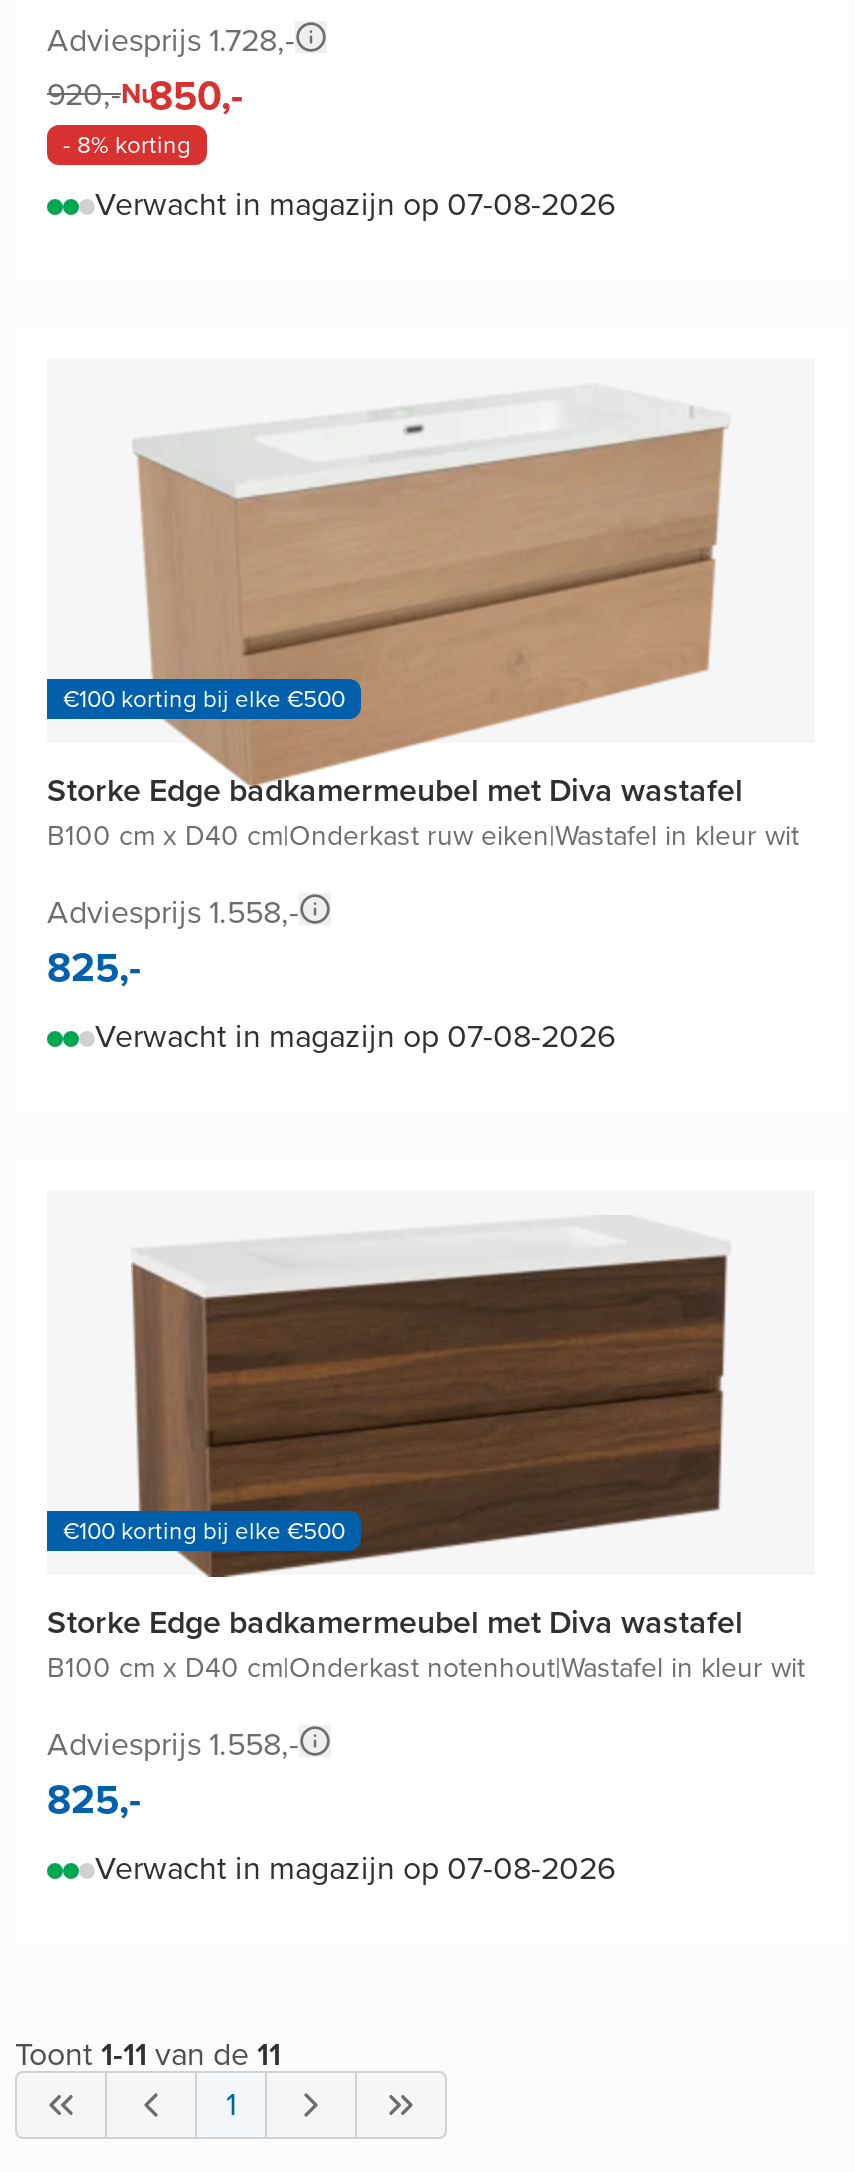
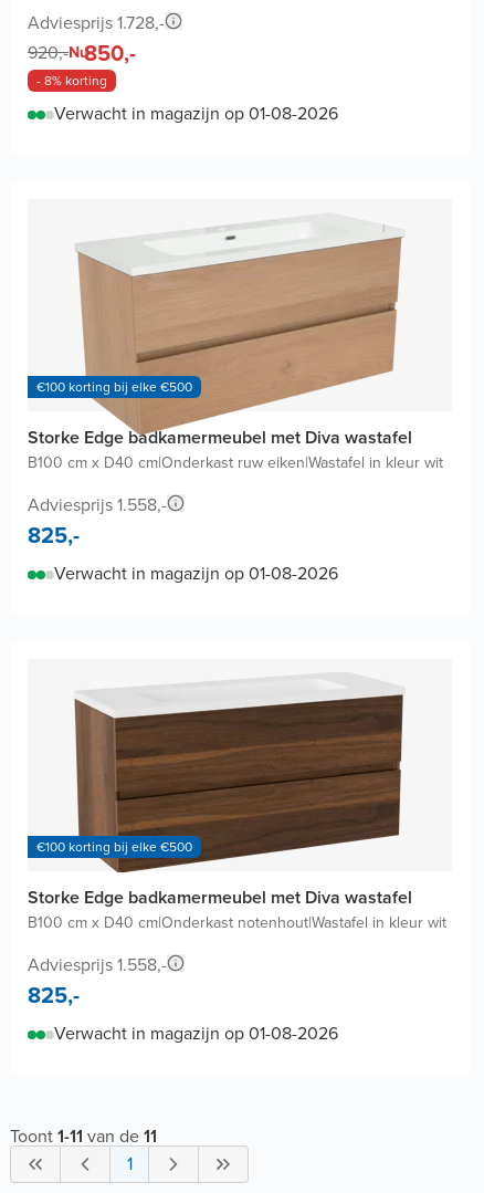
[95,180,615,226] Verwacht in magazijn op 07-08-2026 -> [54,100,338,126] Verwacht in magazijn op 01-08-2026
[95,1012,615,1058] Verwacht in magazijn op 07-08-2026 -> [54,560,338,586] Verwacht in magazijn op 01-08-2026
[95,1844,615,1890] Verwacht in magazijn op 07-08-2026 -> [54,1020,338,1046] Verwacht in magazijn op 01-08-2026

